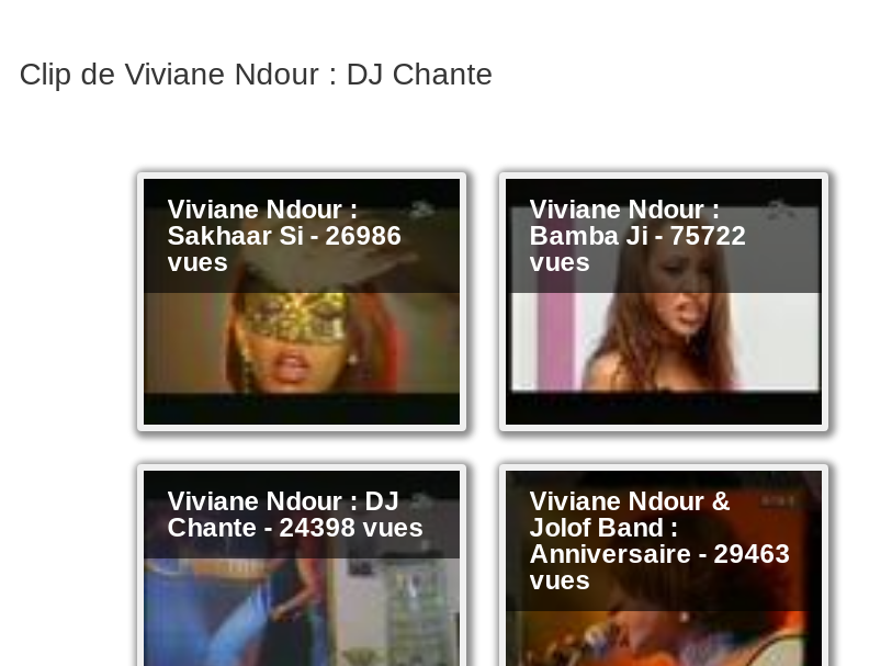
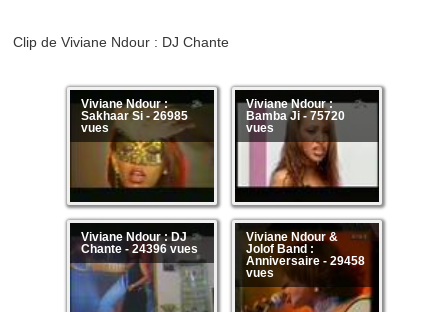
[167,220,402,251] Sakhaar Si - 26986 -> [81,109,188,123] Sakhaar Si - 26985
[529,220,747,251] Bamba Ji - 75722 -> [246,109,345,123] Bamba Ji - 75720
[167,512,424,543] Chante - 24398 vues -> [81,242,198,256] Chante - 24396 vues
[529,538,790,569] Anniversaire - 29463 -> [246,254,365,268] Anniversaire - 29458

